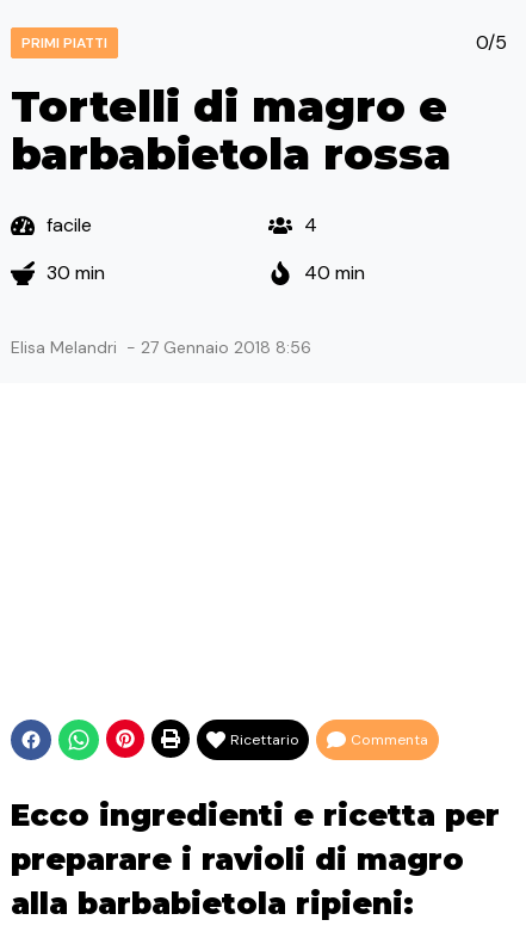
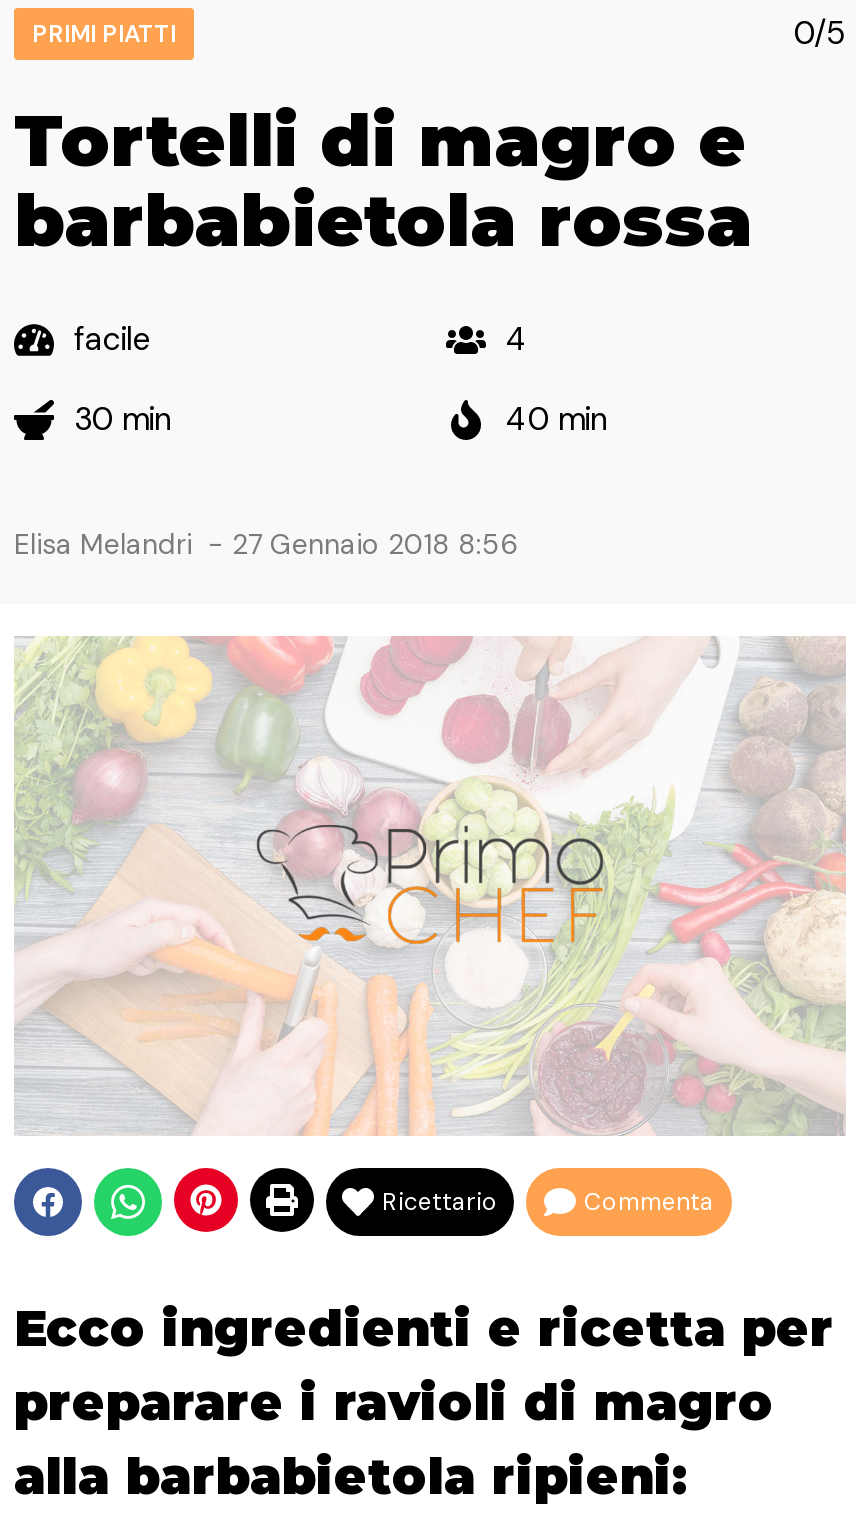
none -> [14,636,846,1136] [image]

